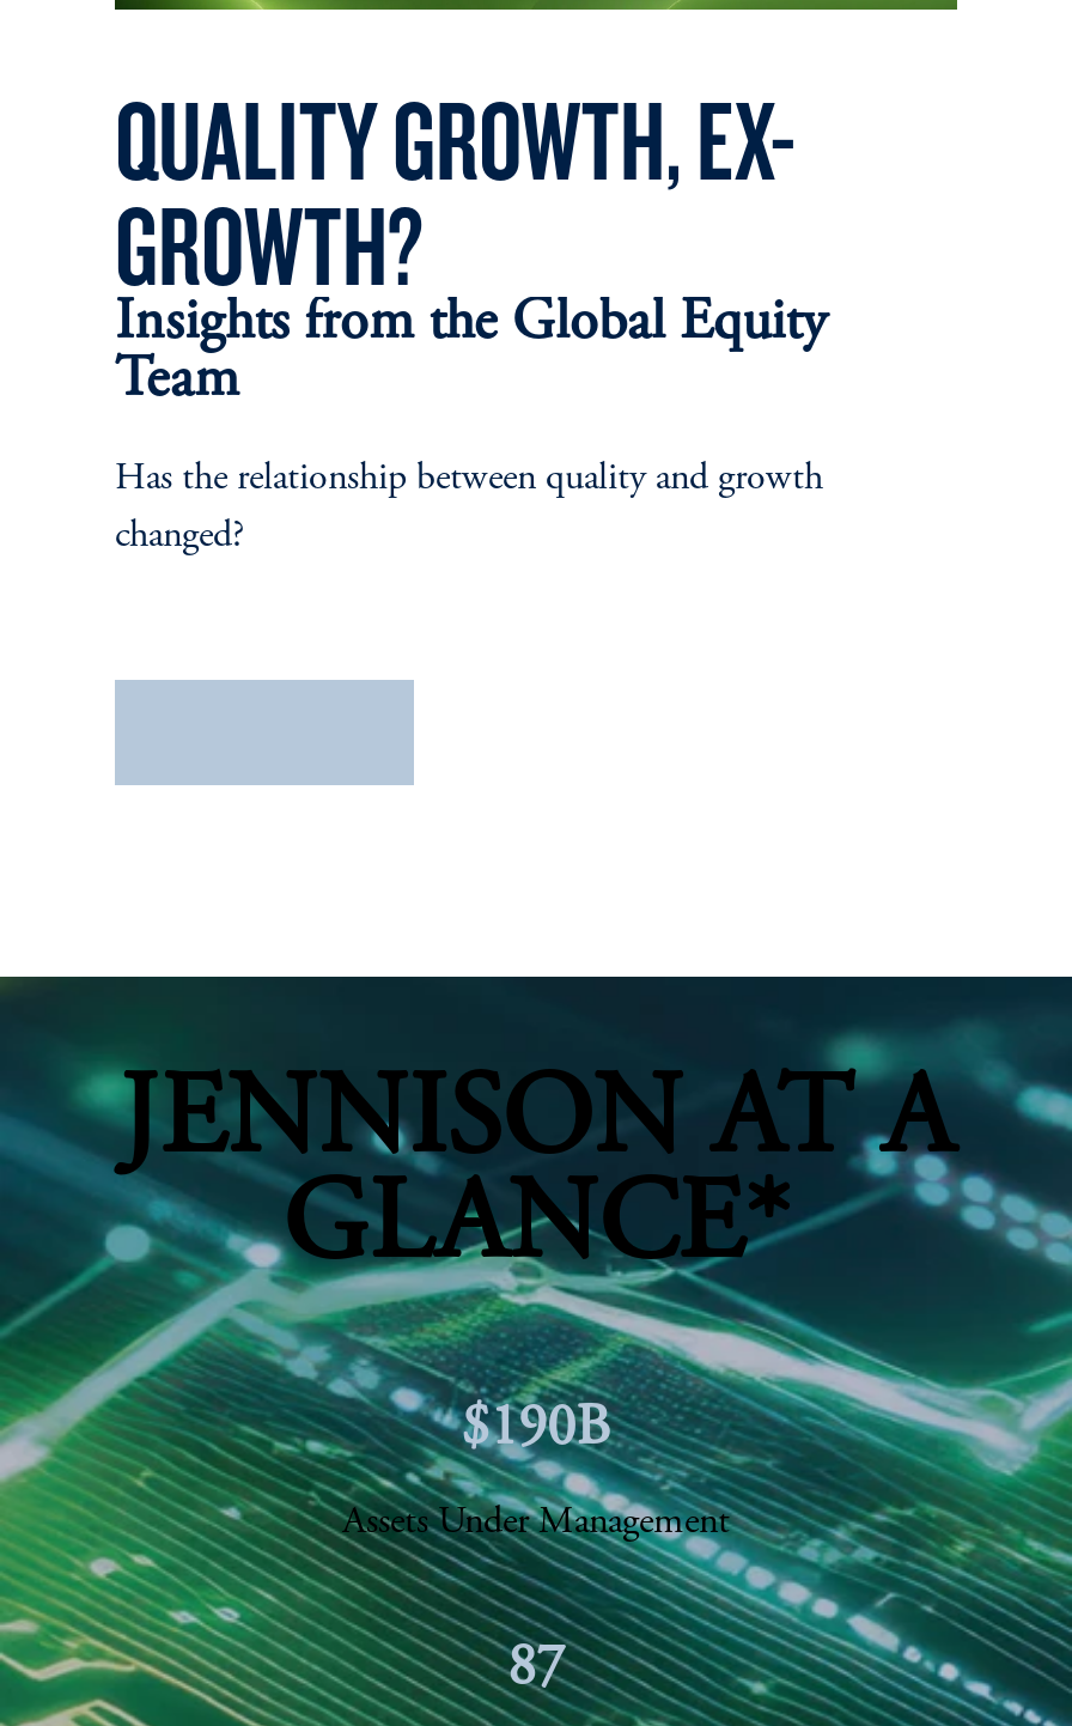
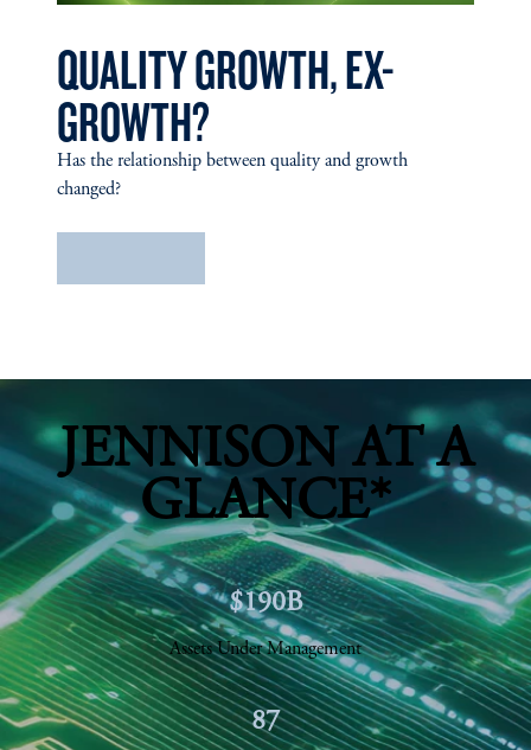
[115,297,828,412] Insights from the Global Equity | Team -> none

